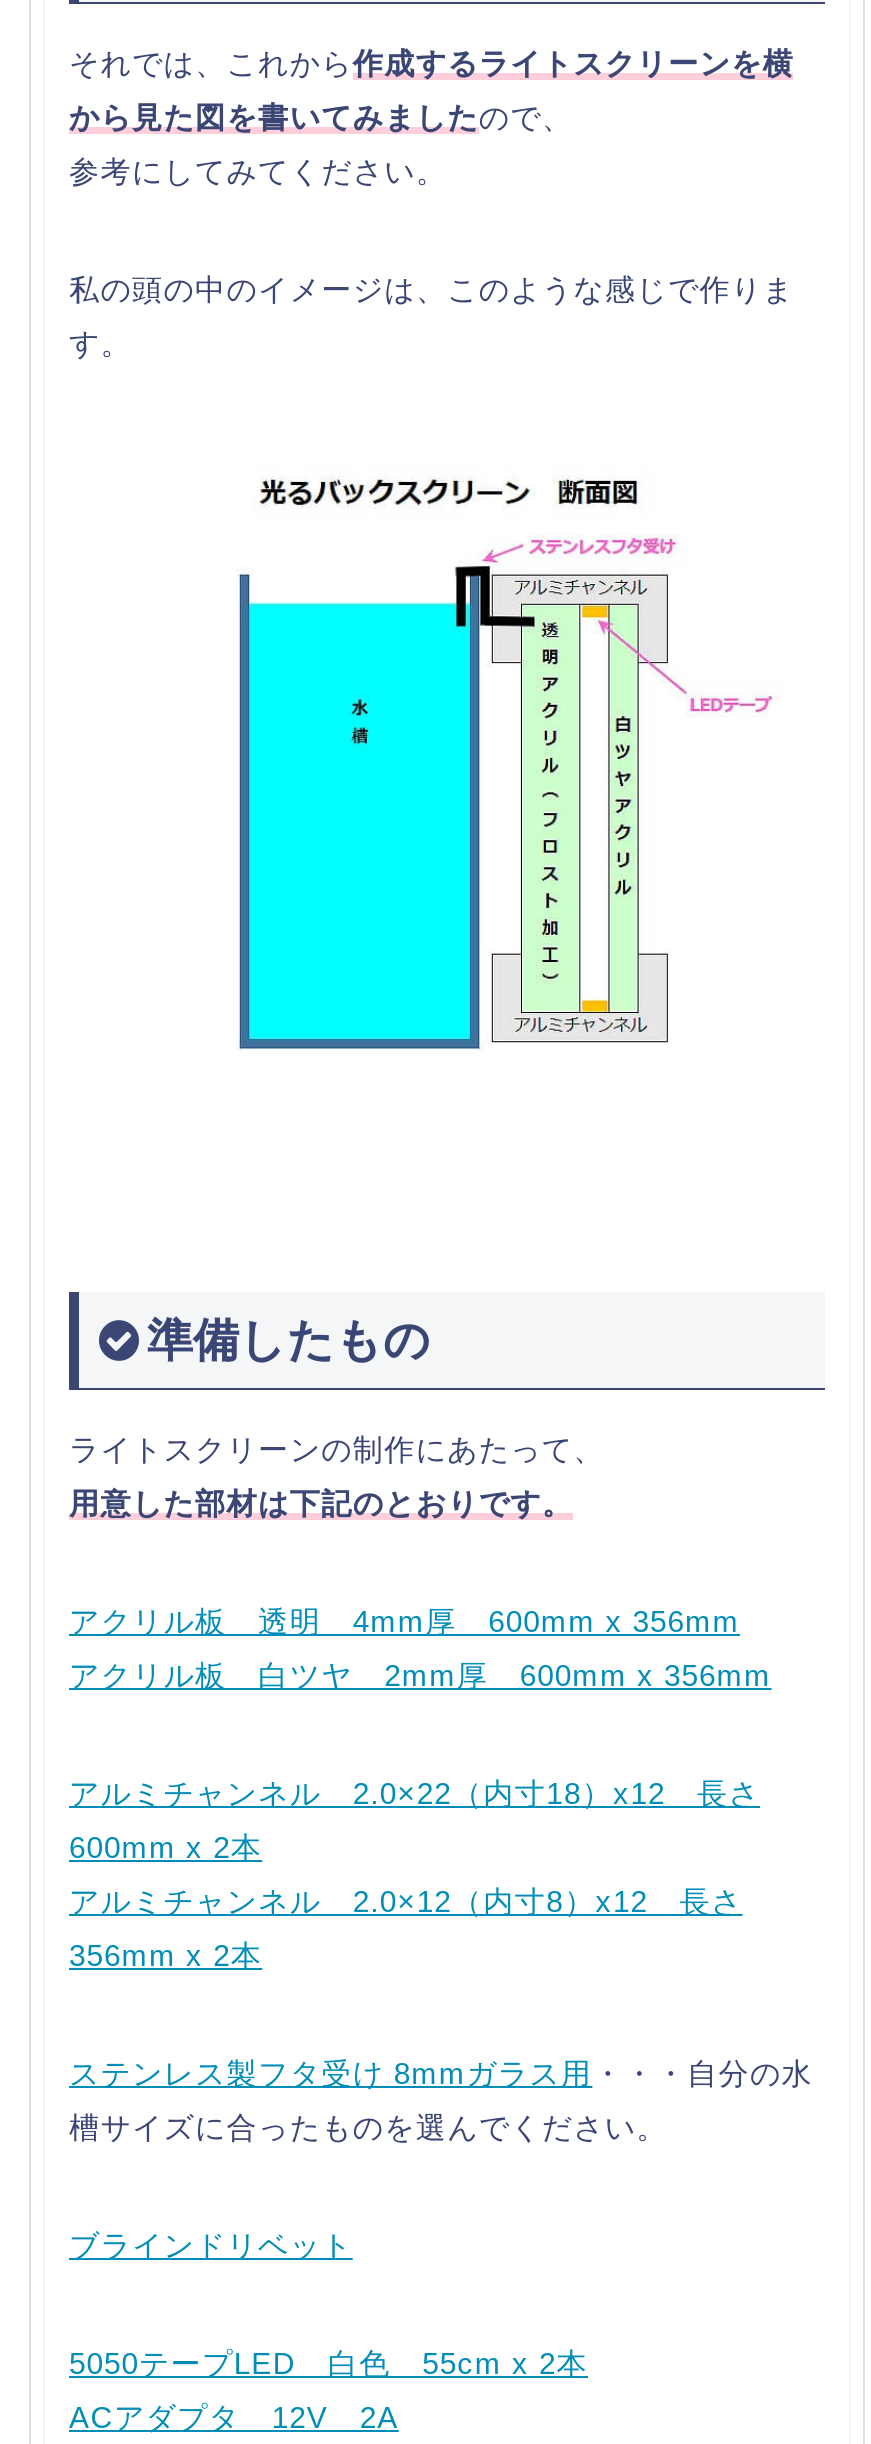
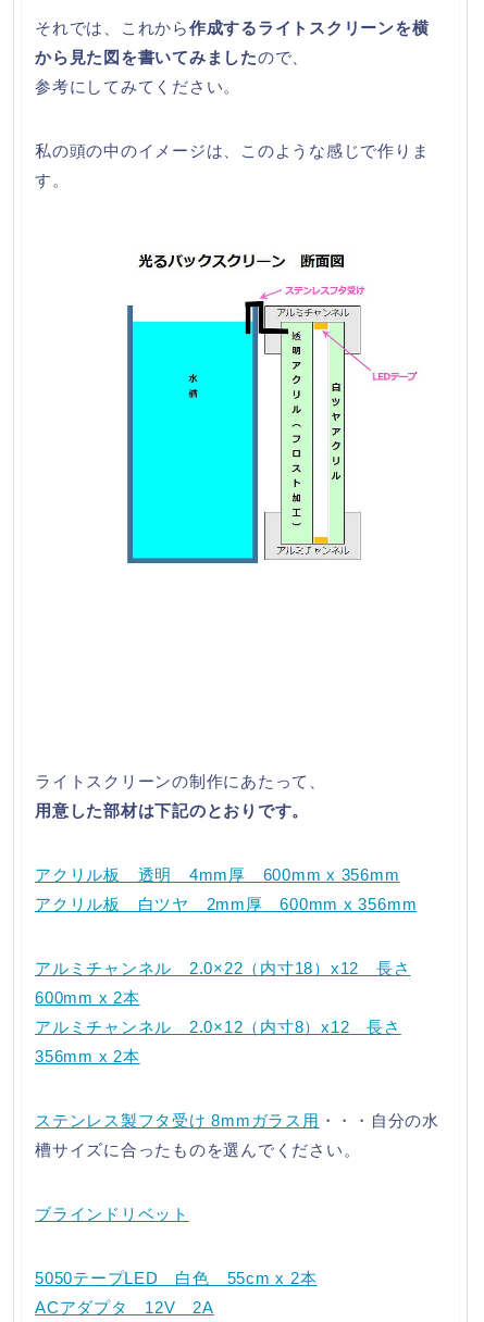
[147,1313,431,1365] 準備したもの -> none

